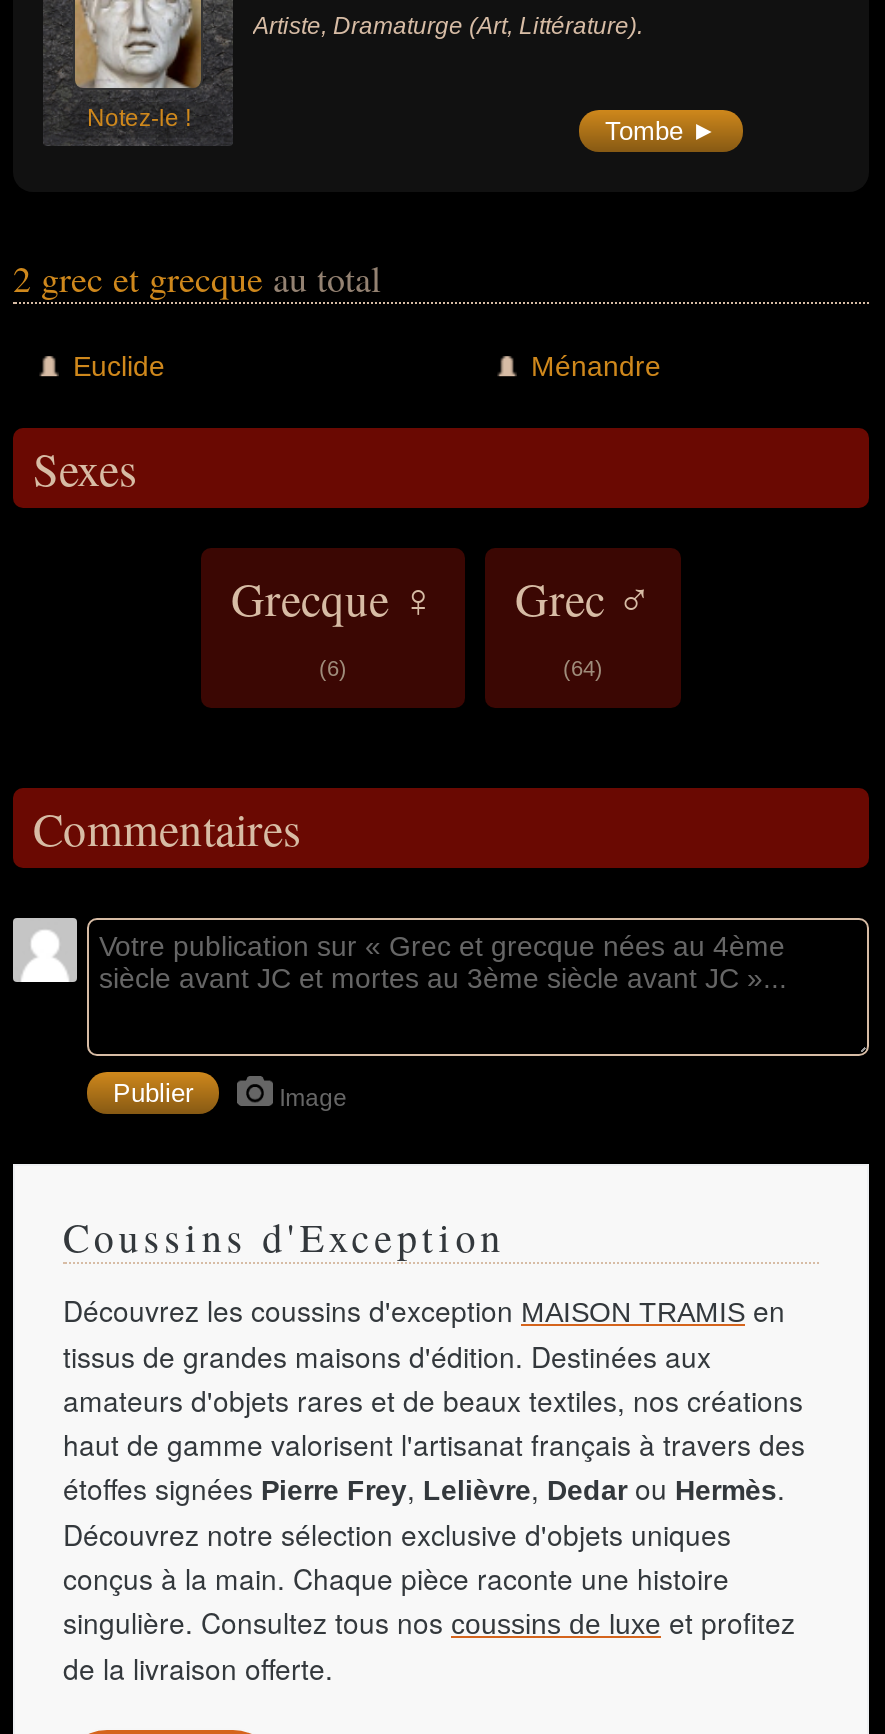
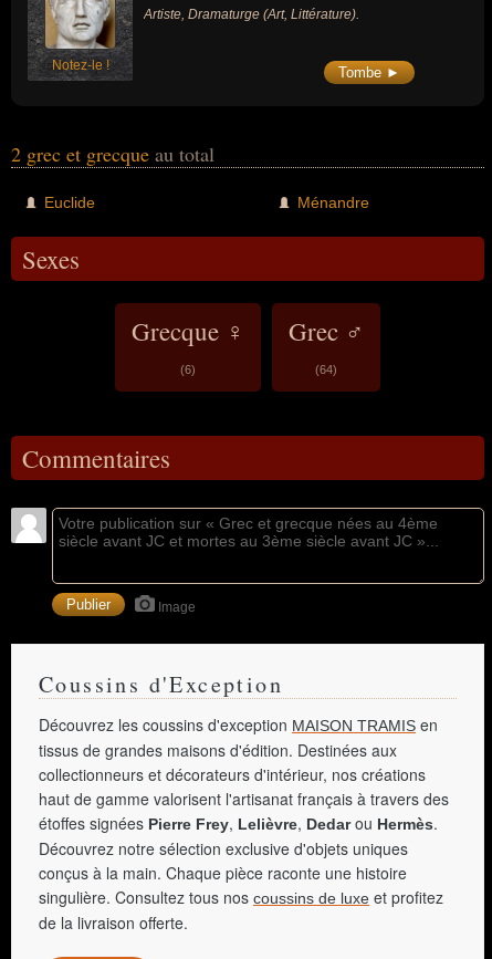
[63,1380,803,1420] amateurs d'objets rares et de beaux textiles, nos créations -> [39,763,426,785] collectionneurs et décorateurs d'intérieur, nos créations

